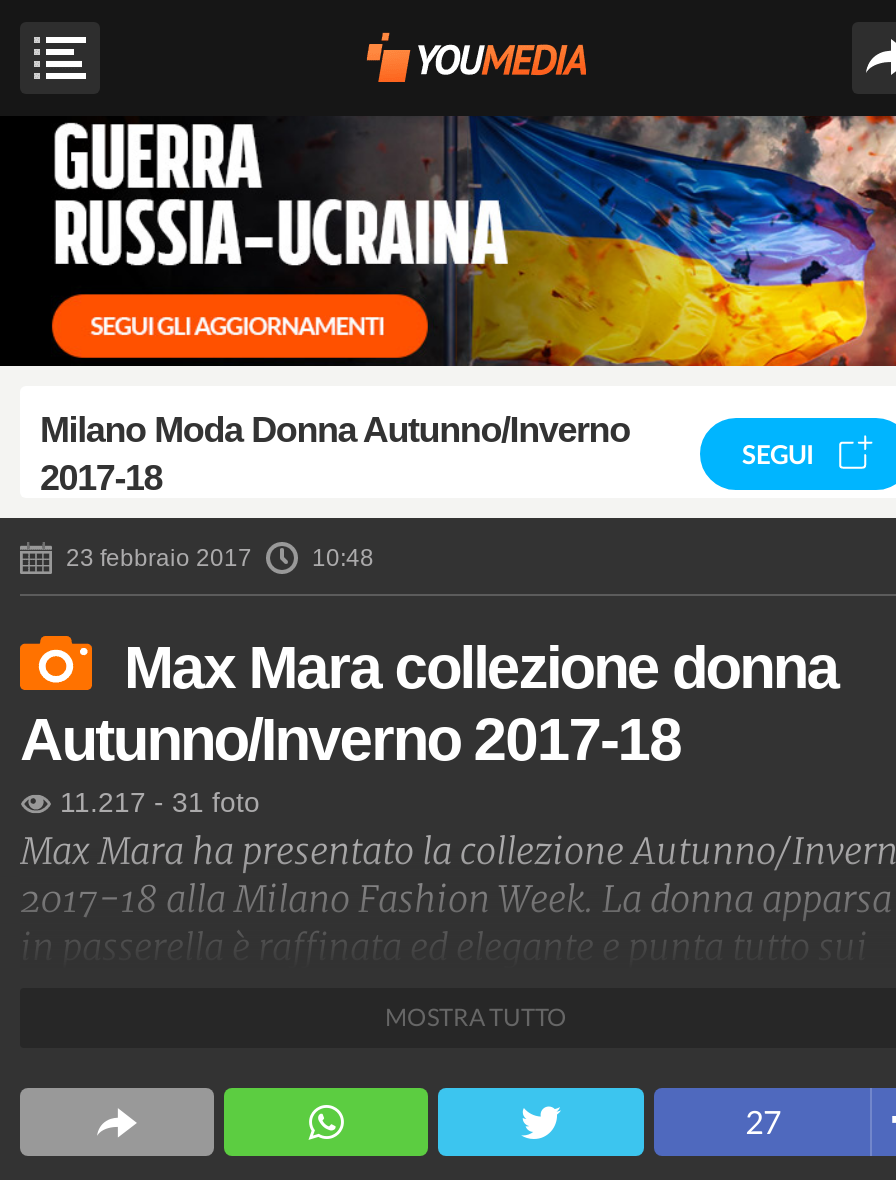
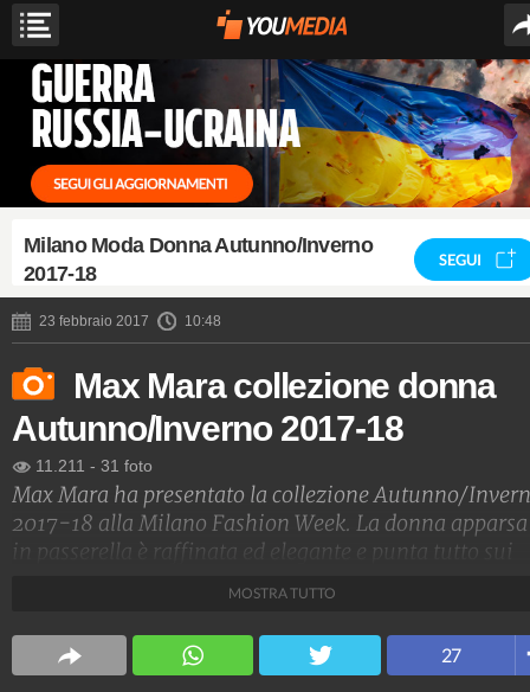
[60,786,260,818] 11.217 - 31 foto -> [35,456,153,475] 11.211 - 31 foto

